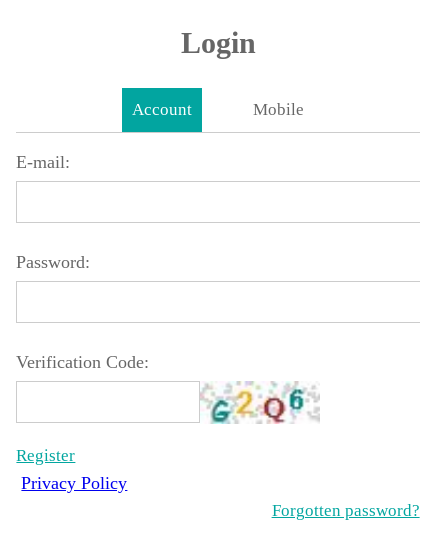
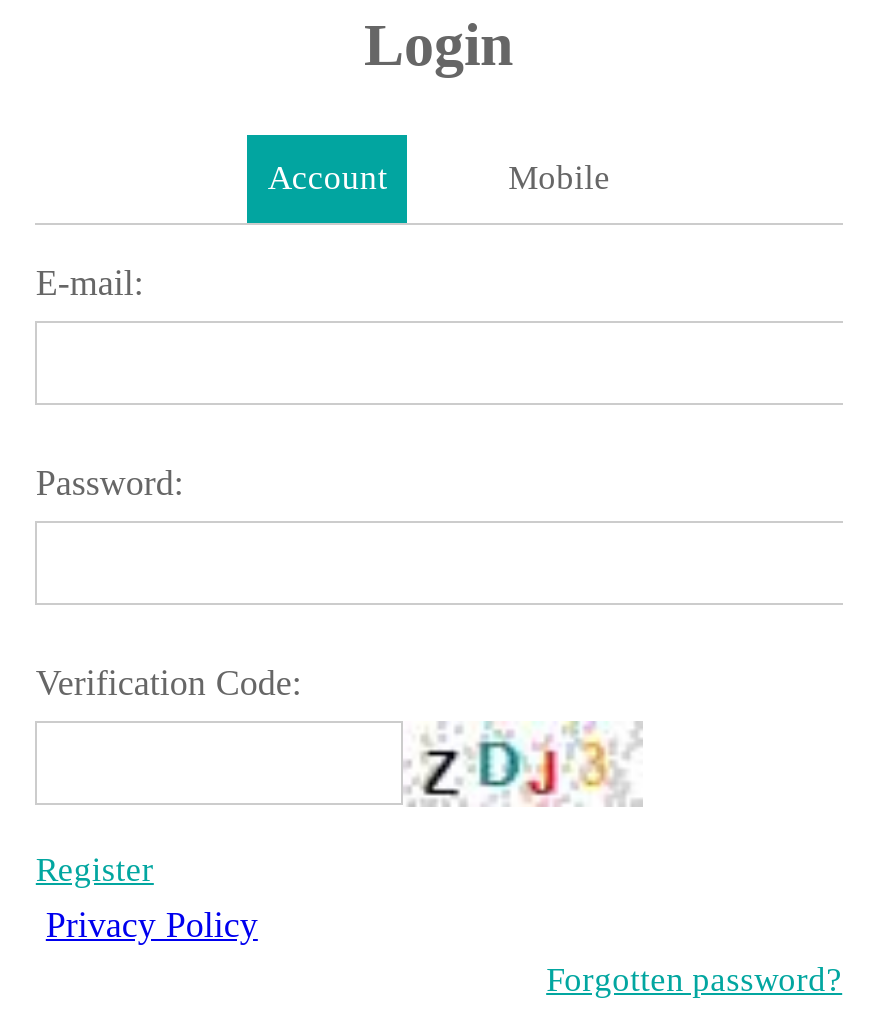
[200,381,320,424] [image] -> [403,721,643,807] [image]

